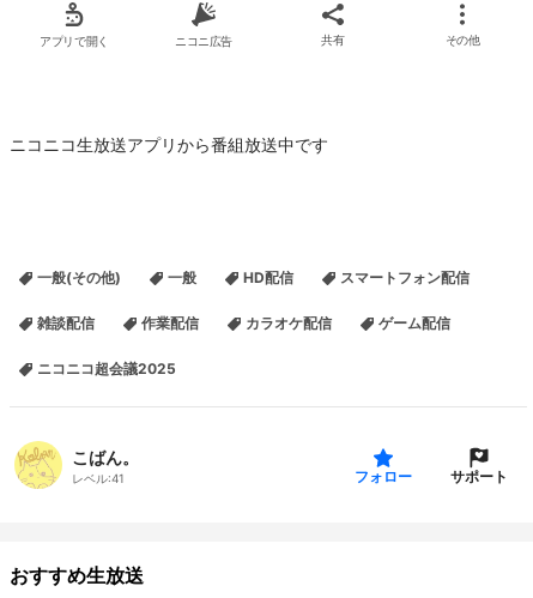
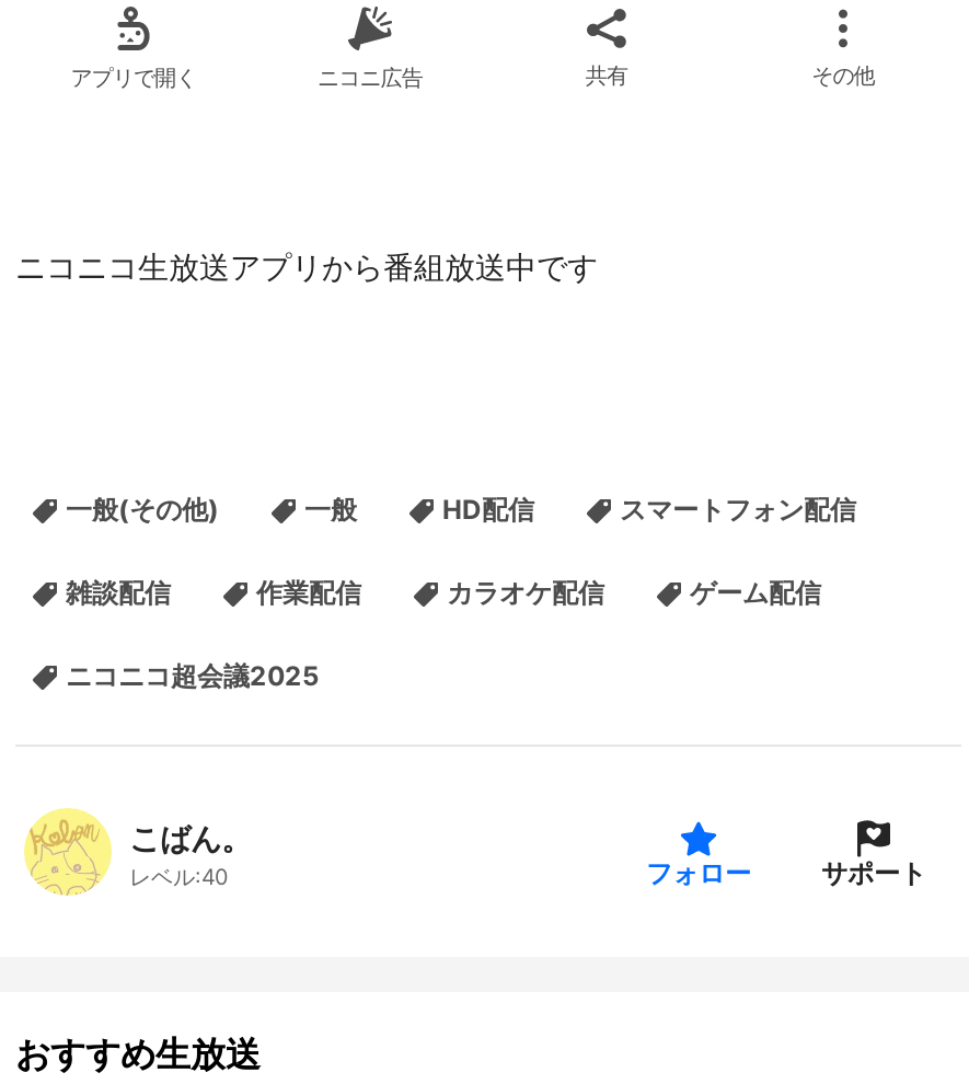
[72,470,125,485] レベル:41 -> [129,862,228,888] レベル:40

